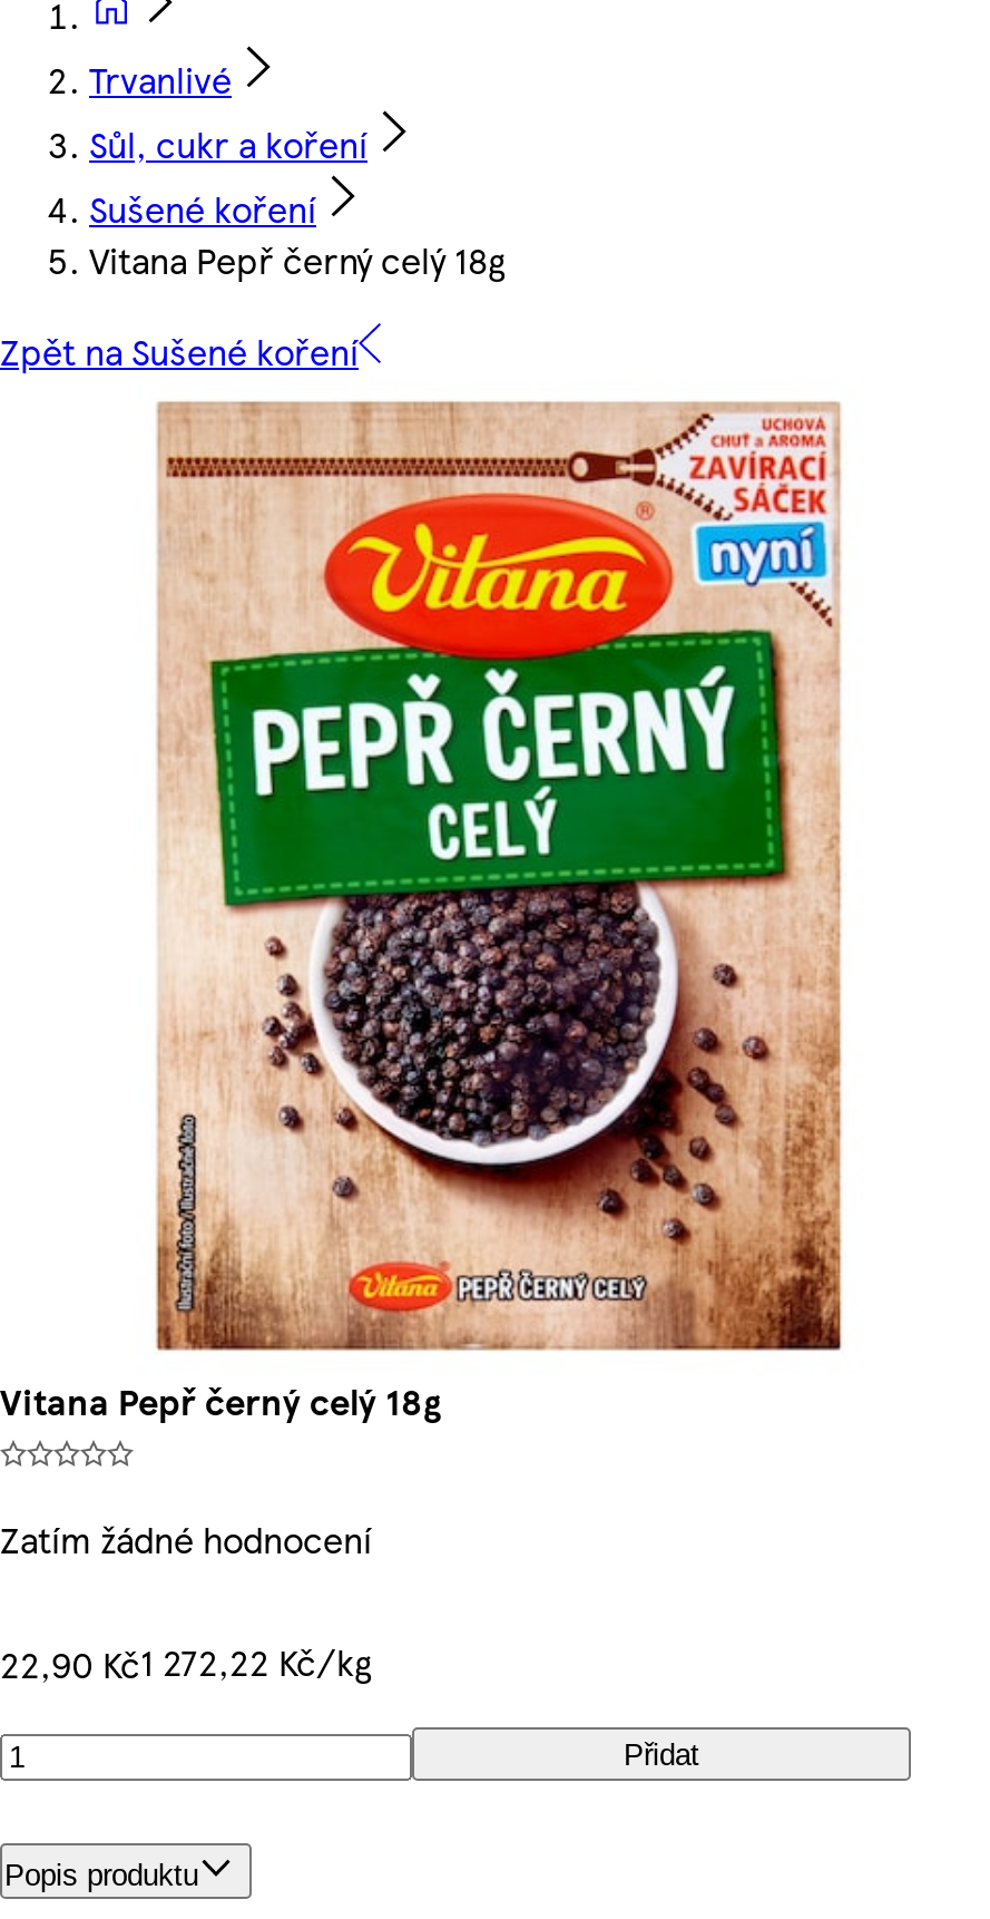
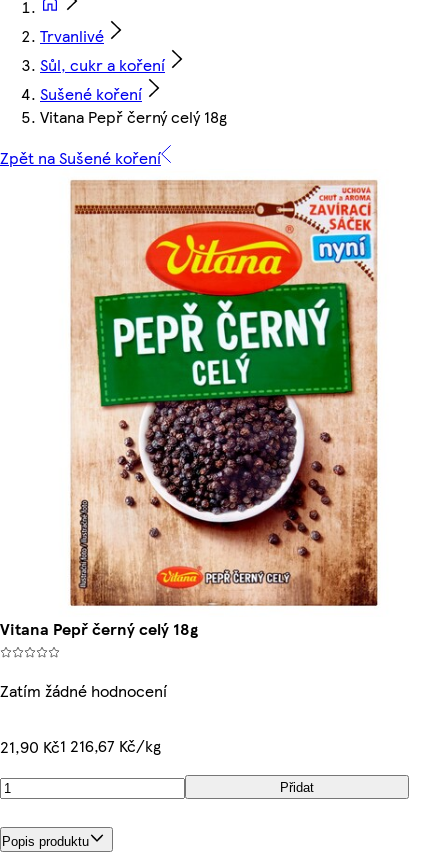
[0,1636,372,1689] 22,90 Kč 1 272,22 Kč/kg -> [0,734,161,758] 21,90 Kč 1 216,67 Kč/kg

